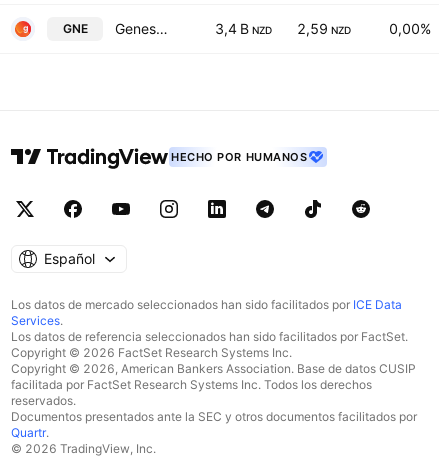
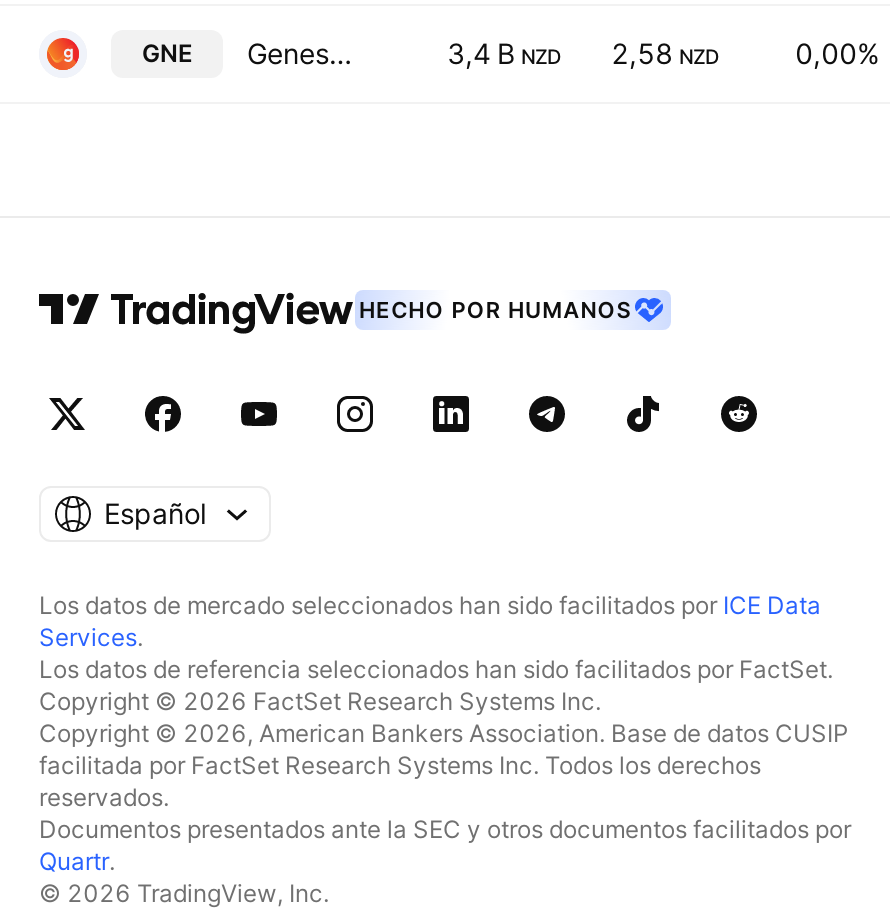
[215,20,351,37] 3,4 B NZD 2,59 NZD -> [447,36,719,70] 3,4 B NZD 2,58 NZD

